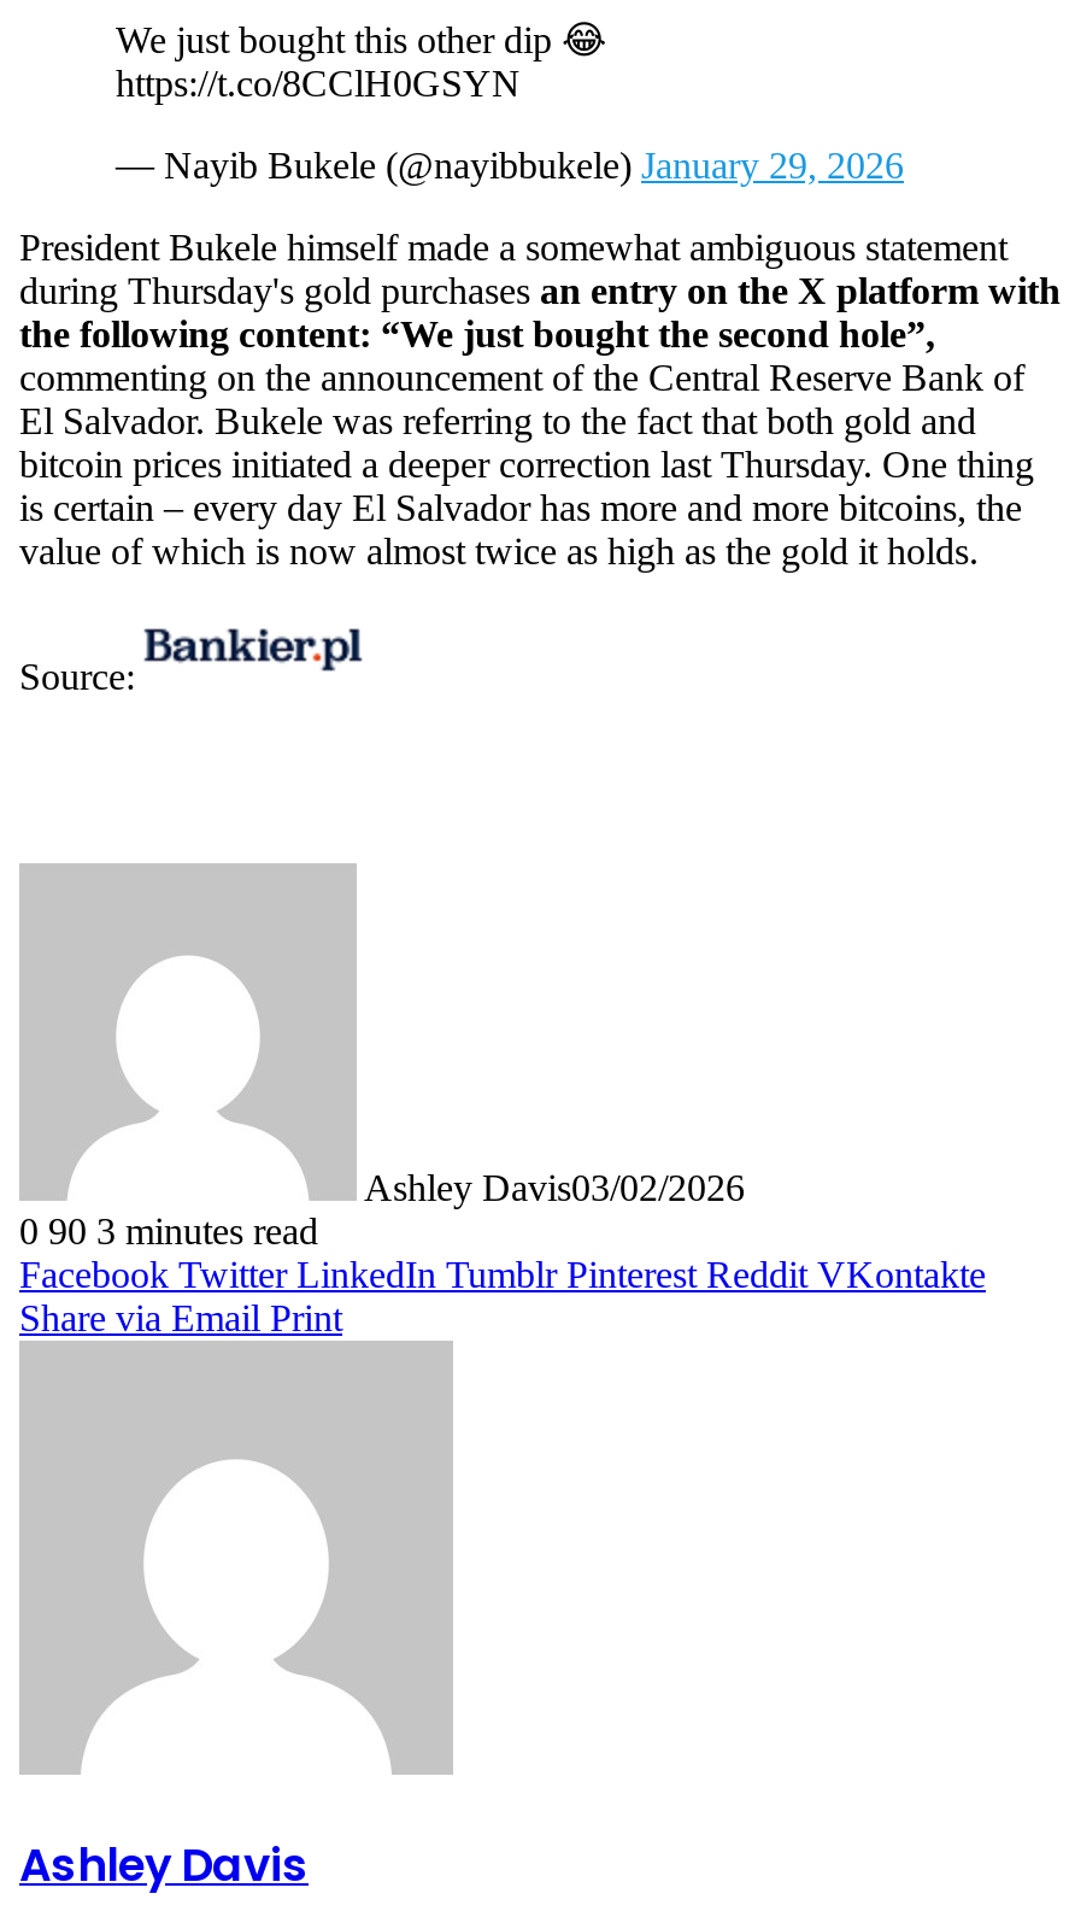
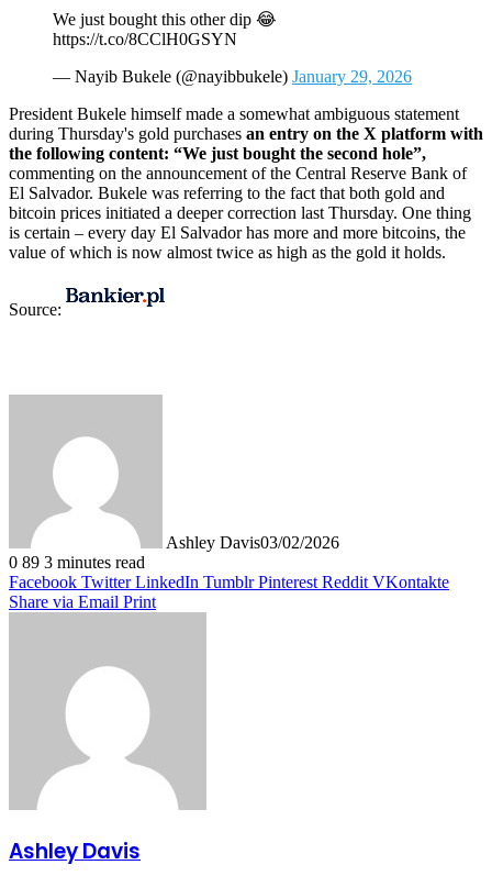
[19,1211,318,1252] 0 90 3 minutes read -> [9,553,145,572] 0 89 3 minutes read

